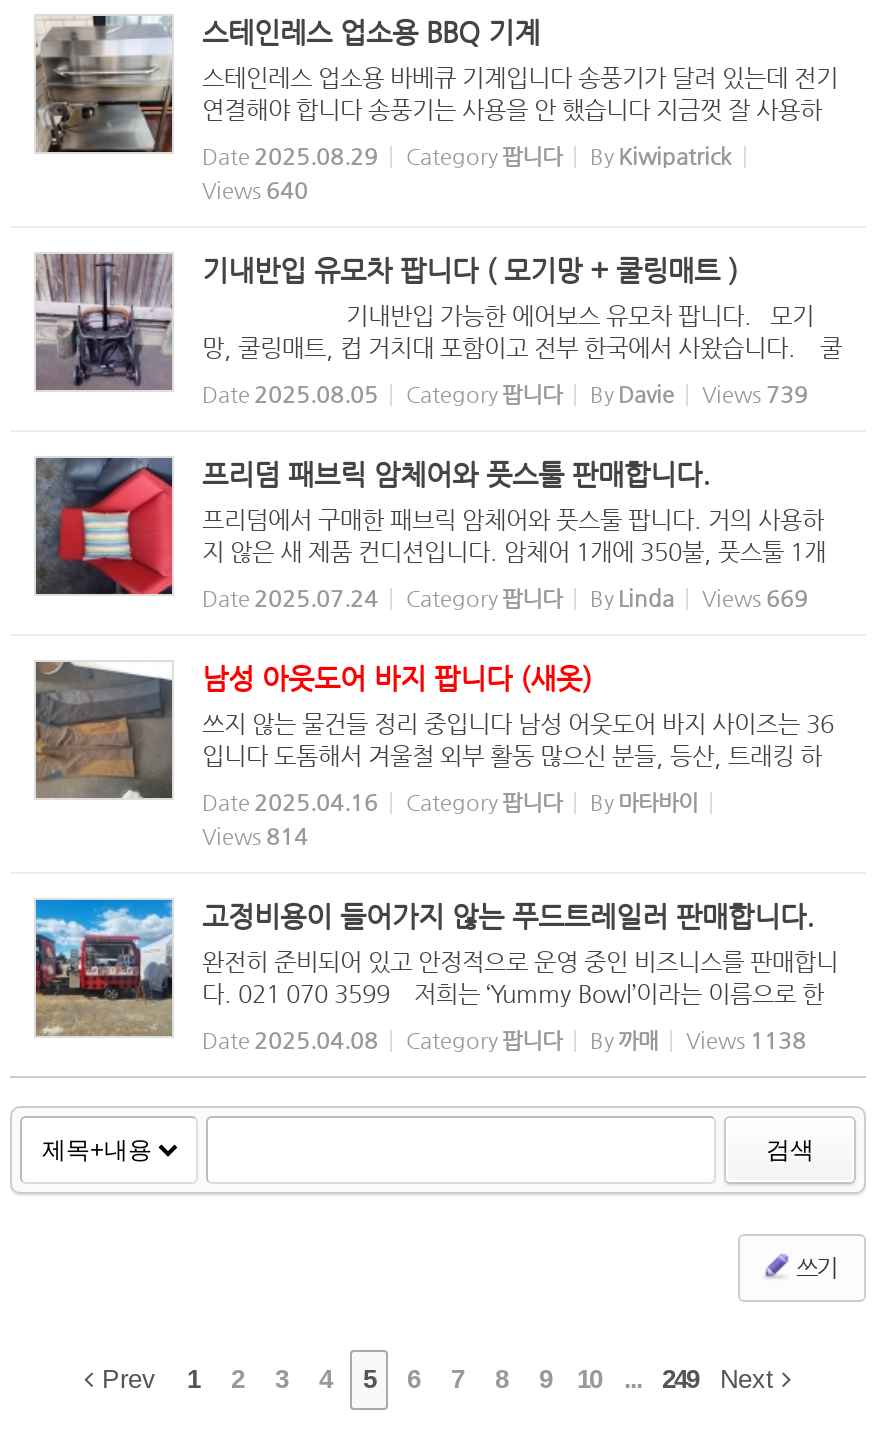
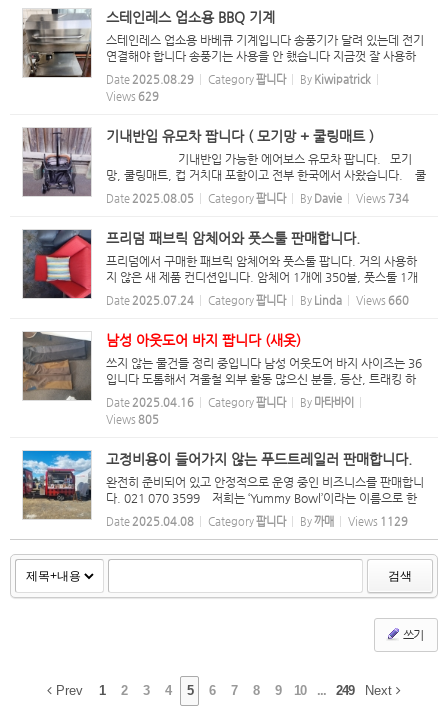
[202,178,308,204] Views 640 -> [106,90,159,103] Views 629
[202,382,808,408] Date 2025.08.05 Category 팝니다 By Davie Views 739 -> [106,192,409,205] Date 2025.08.05 Category 팝니다 By Davie Views 734
[202,586,808,612] Date 2025.07.24 Category 팝니다 By Linda Views 669 -> [106,294,409,307] Date 2025.07.24 Category 팝니다 By Linda Views 660
[202,824,308,850] Views 814 -> [106,413,159,426] Views 805
[202,1028,806,1054] Date 2025.04.08 Category 팝니다 By 까매 Views 1138 -> [106,515,408,528] Date 2025.04.08 Category 팝니다 By 까매 Views 1129

